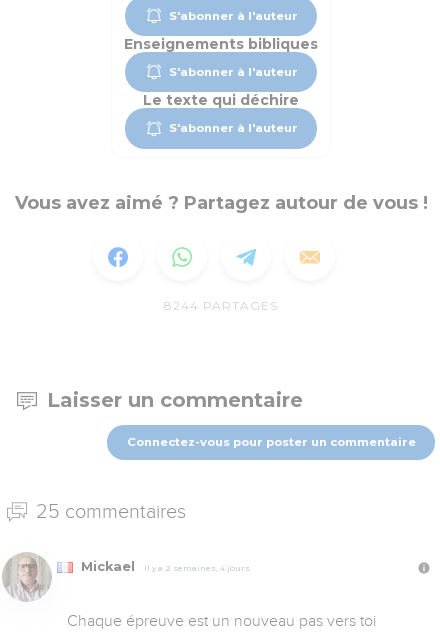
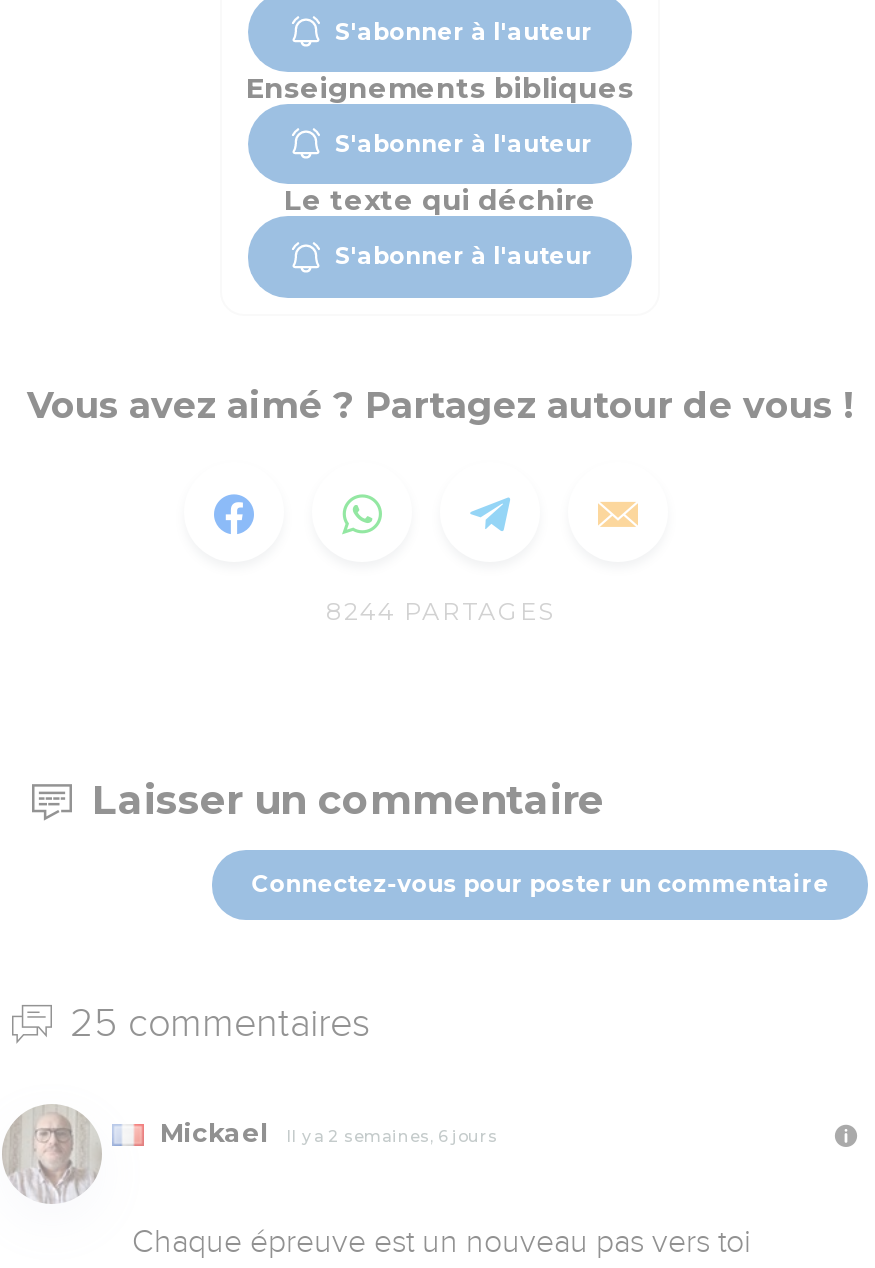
[77,559,250,574] Mickael Il y a 2 semaines, 4 jours -> [152,1118,498,1148] Mickael Il y a 2 semaines, 6 jours

